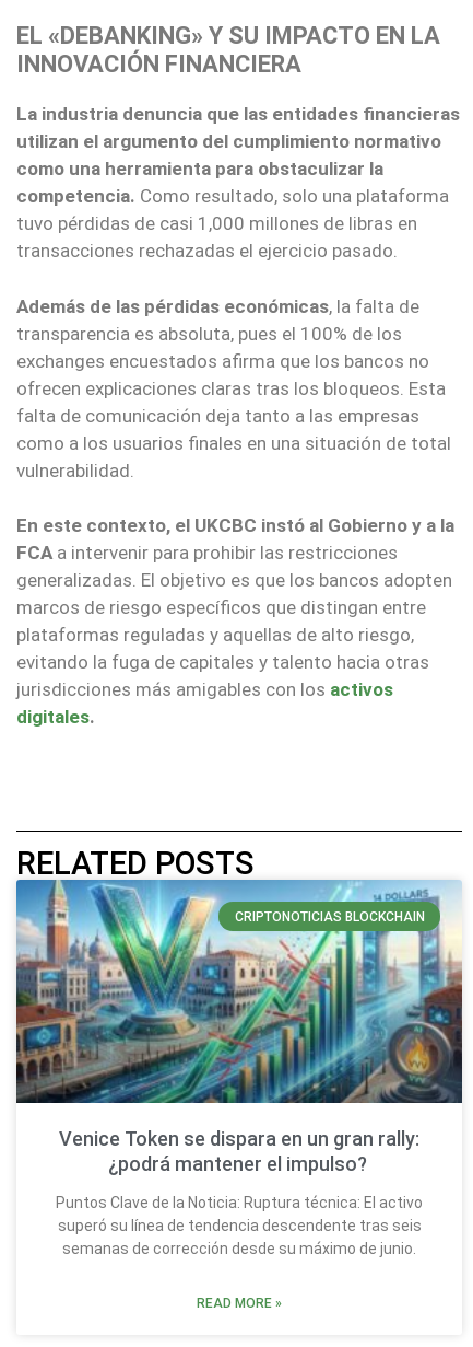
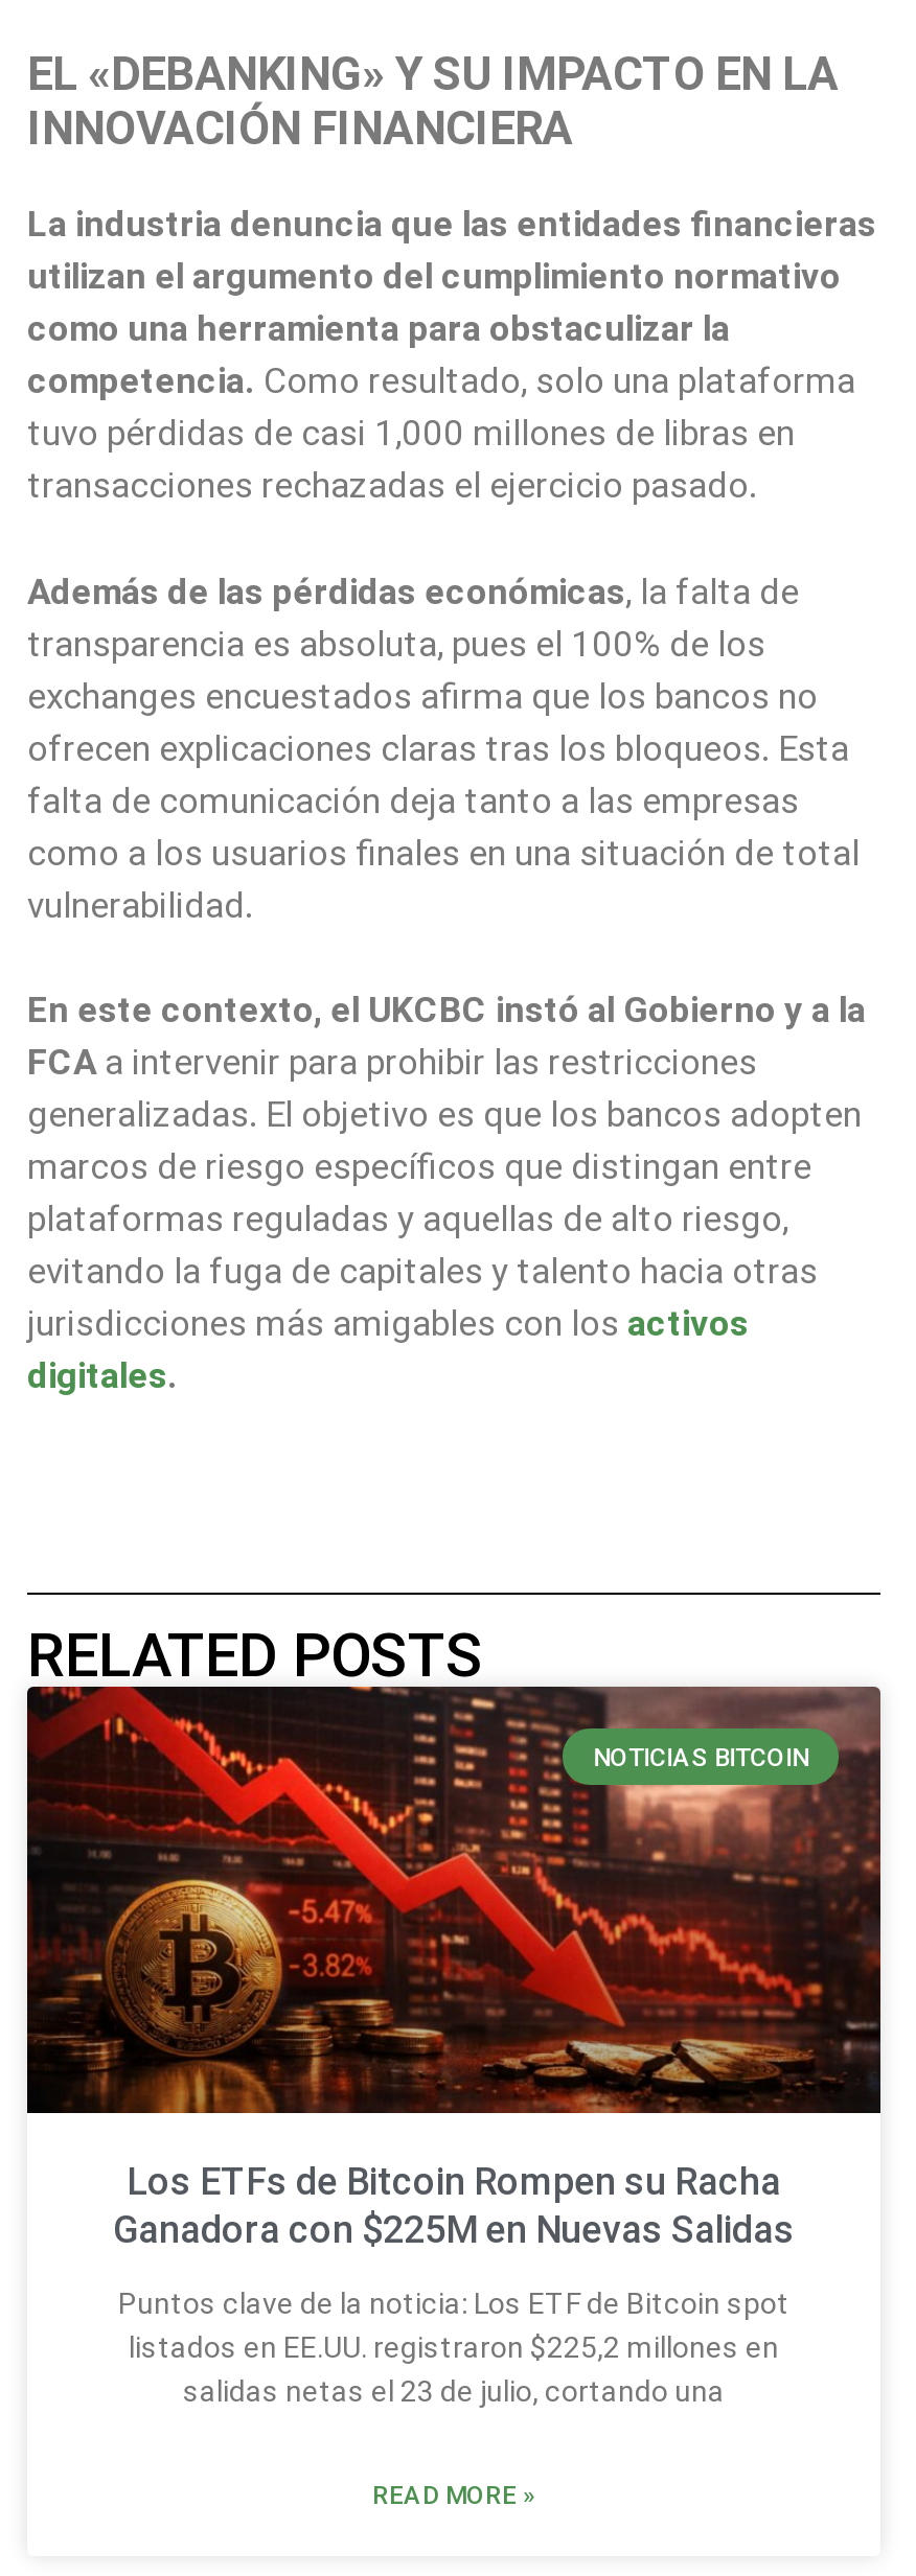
[15,879,463,1104] [image] | CRIPTONOTICIAS BLOCKCHAIN -> [25,1685,883,2115] [image] | NOTICIAS BITCOIN
[59,1128,419,1176] Venice Token se dispara en un gran rally: | ¿podrá mantener el impulso? -> [113,2160,795,2252] Los ETFs de Bitcoin Rompen su Racha | Ganadora con $225M en Nuevas Salidas
[56,1194,423,1258] Puntos Clave de la Noticia: Ruptura técnica: El activo | superó su línea de tendencia descendente tras seis | semanas de corrección desde su máximo de junio. -> [118,2288,789,2409] Puntos clave de la noticia: Los ETF de Bitcoin spot | listados en EE.UU. registraron $225,2 millones en | salidas netas el 23 de julio, cortando una

